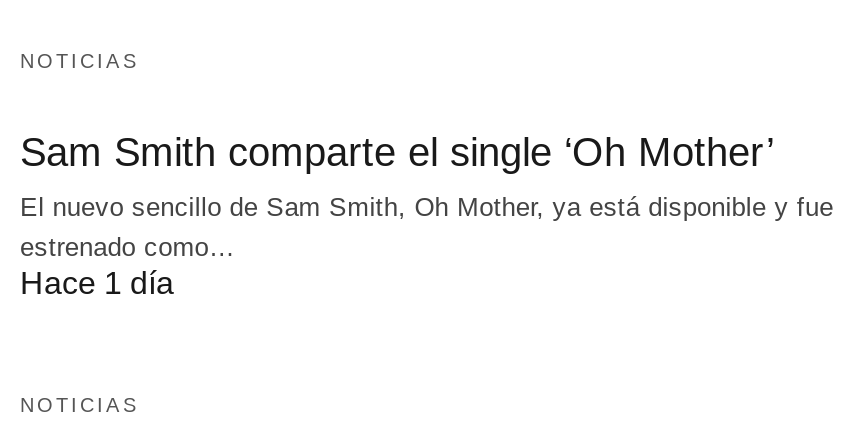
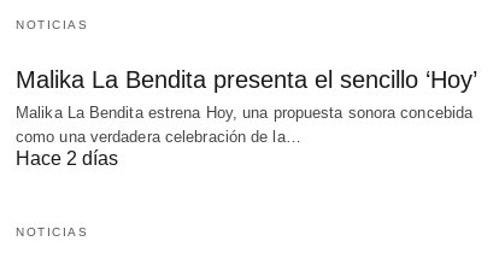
[20,130,833,300] Sam Smith comparte el single ‘Oh Mother’ | El nuevo sencillo de Sam Smith, Oh Mother, ya está disponible y fue | estrenado como… | Hace 1 día -> [16,66,477,169] Malika La Bendita presenta el sencillo ‘Hoy’ | Malika La Bendita estrena Hoy, una propuesta sonora concebida | como una verdadera celebración de la… | Hace 2 días

